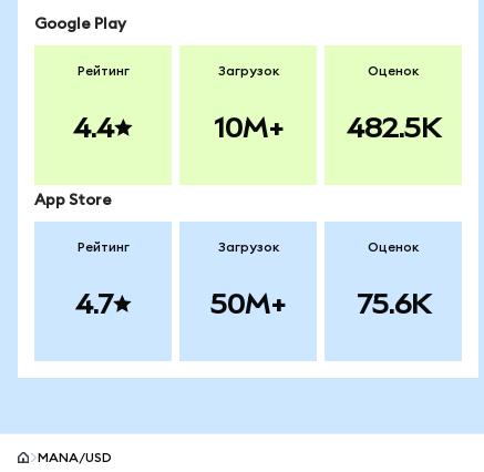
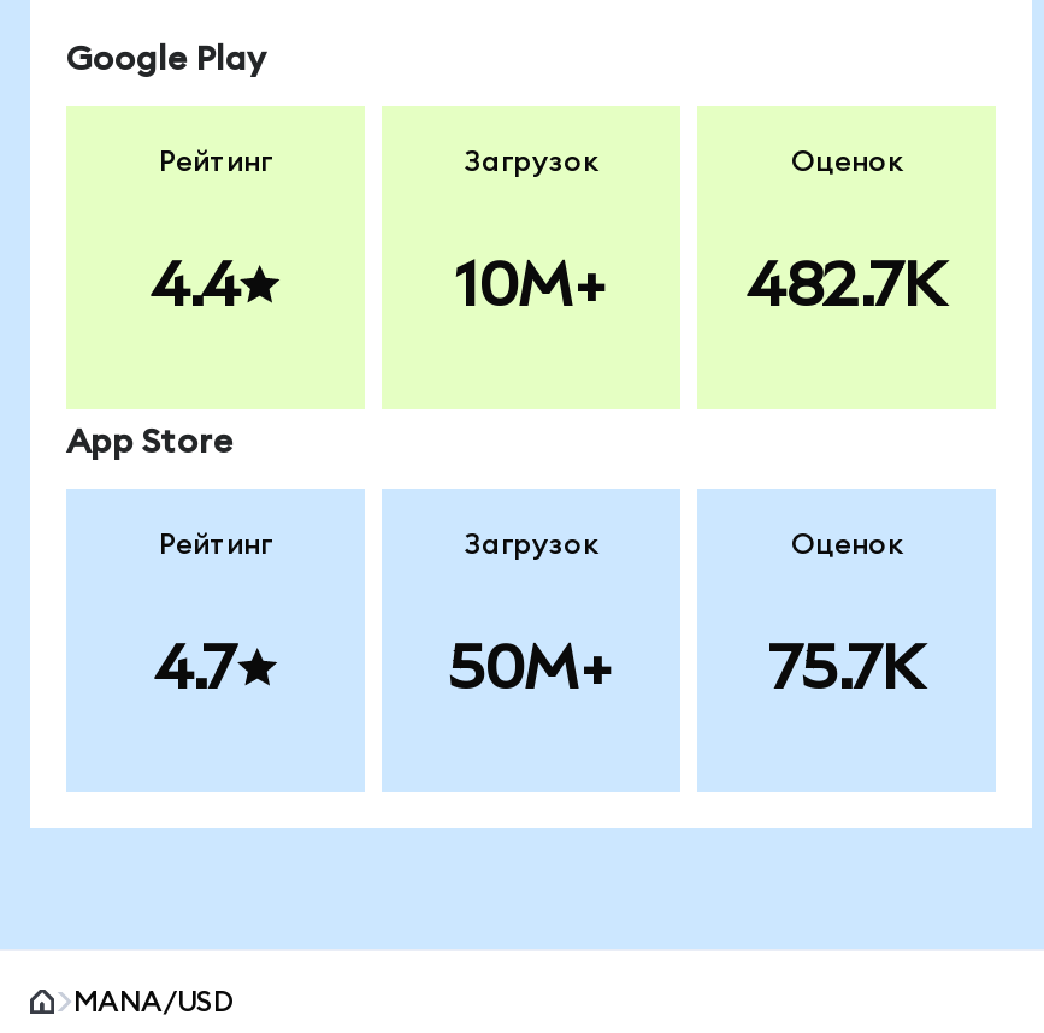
[346,112,440,143] 482.5K -> [747,250,946,318] 482.7K
[356,288,430,319] 75.6K -> [768,633,925,701] 75.7K

